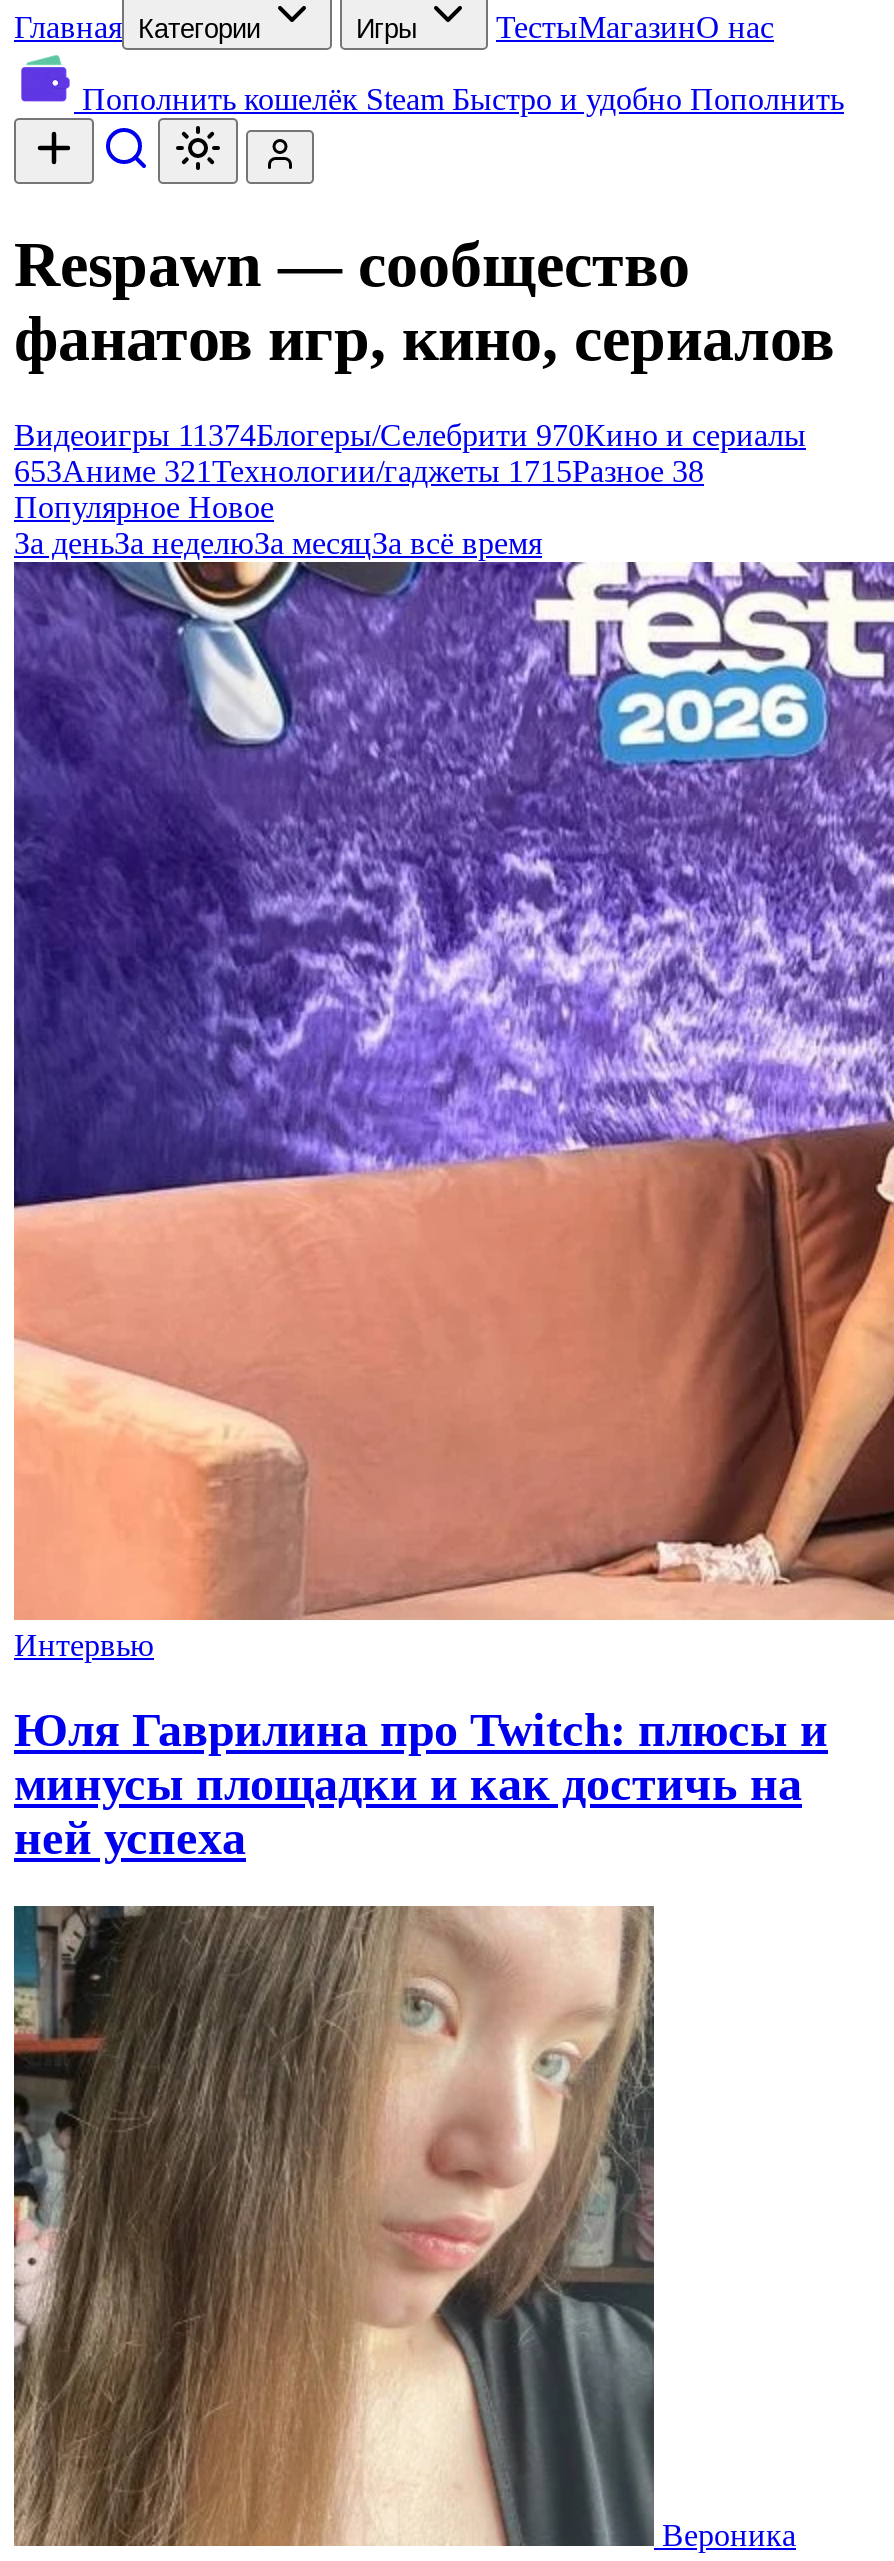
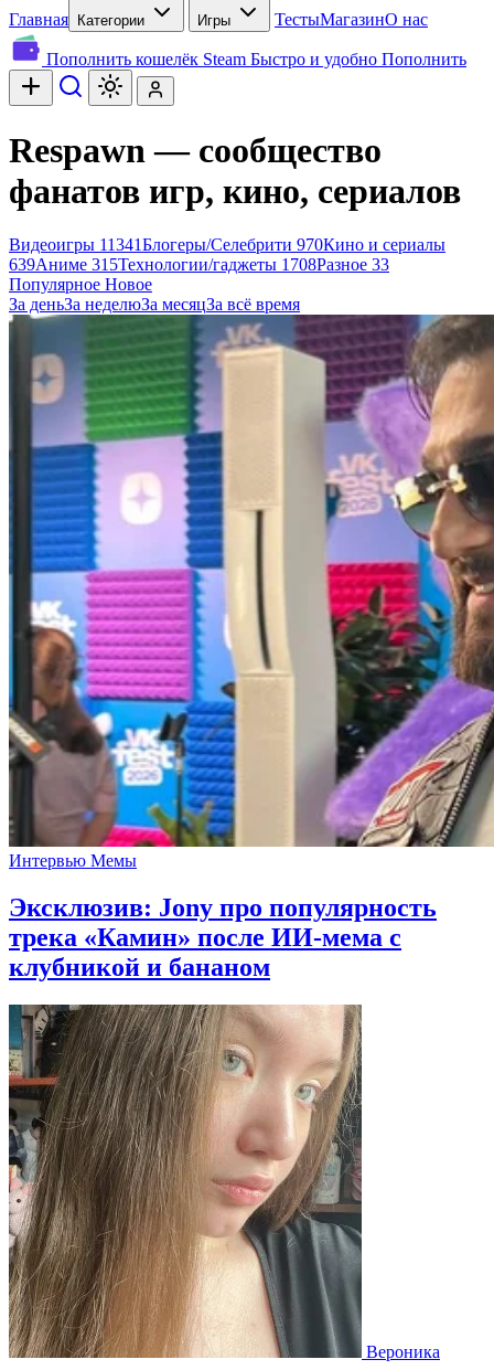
[14,418,806,452] Видеоигры 11374Блогеры/Селебрити 970Кино и сериалы -> [9,235,445,254] Видеоигры 11341Блогеры/Селебрити 970Кино и сериалы
[14,454,704,488] 653Аниме 321 Технологии/гаджеты 1715Разное 38 -> [9,255,389,274] 639Аниме 315 Технологии/гаджеты 1708Разное 33
[12,560,888,1662] [image] | Интервью -> [8,314,491,870] [image] | Интервью Мемы
[14,1704,828,1864] Юля Гаврилина про Twitch: плюсы и | минусы площадки и как достичь на | ней успеха -> [9,893,437,981] Эксклюзив: Jony про популярность | трека «Камин» после ИИ-мема с | клубникой и бананом

